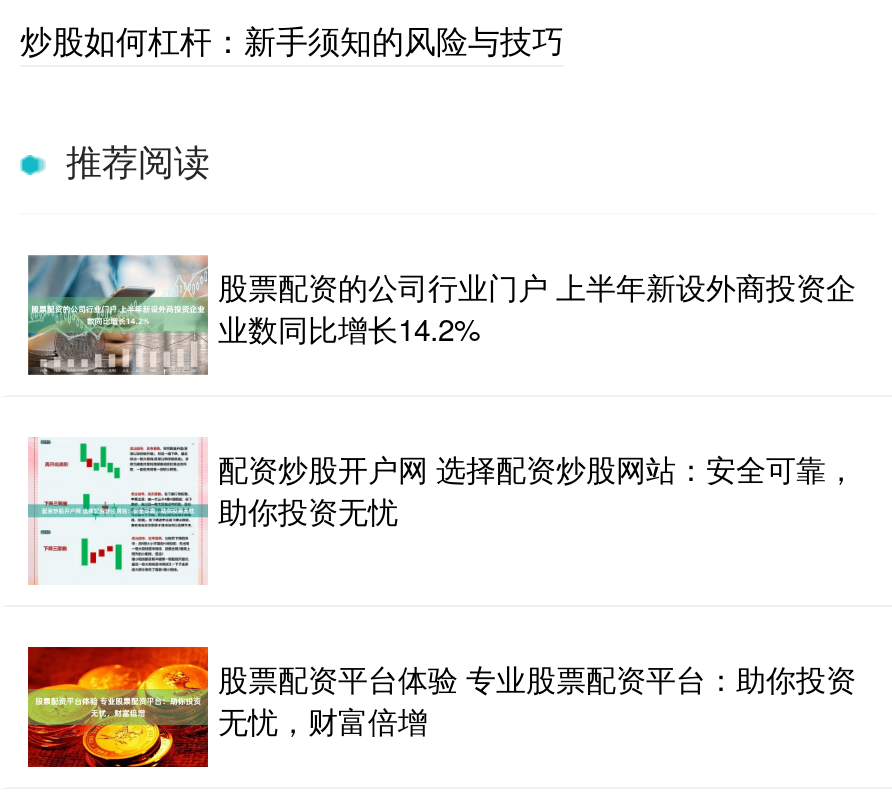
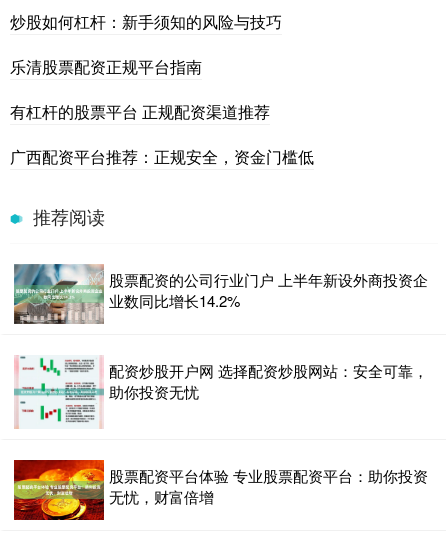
none -> [10,55,314,168] 乐清股票配资正规平台指南 | 有杠杆的股票平台 正规配资渠道推荐 | 广西配资平台推荐：正规安全，资金门槛低

